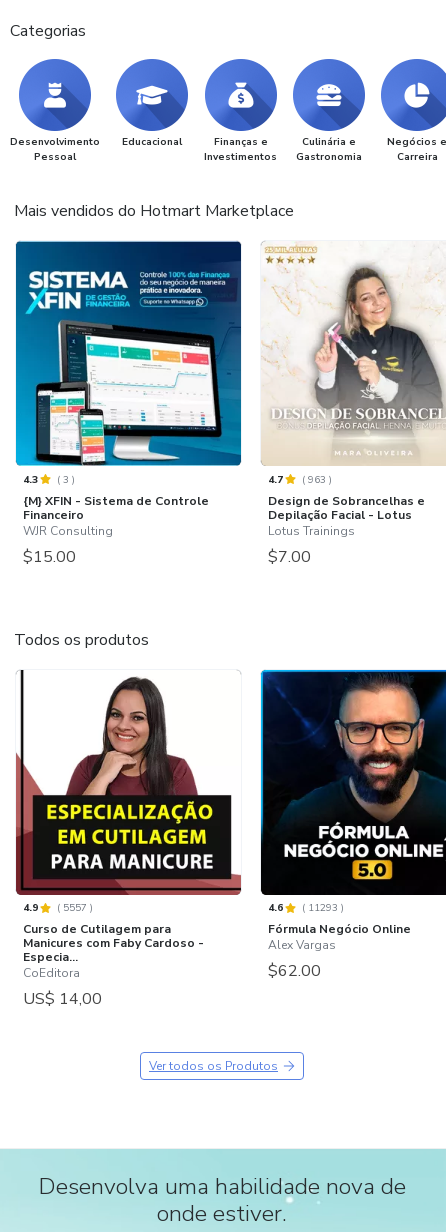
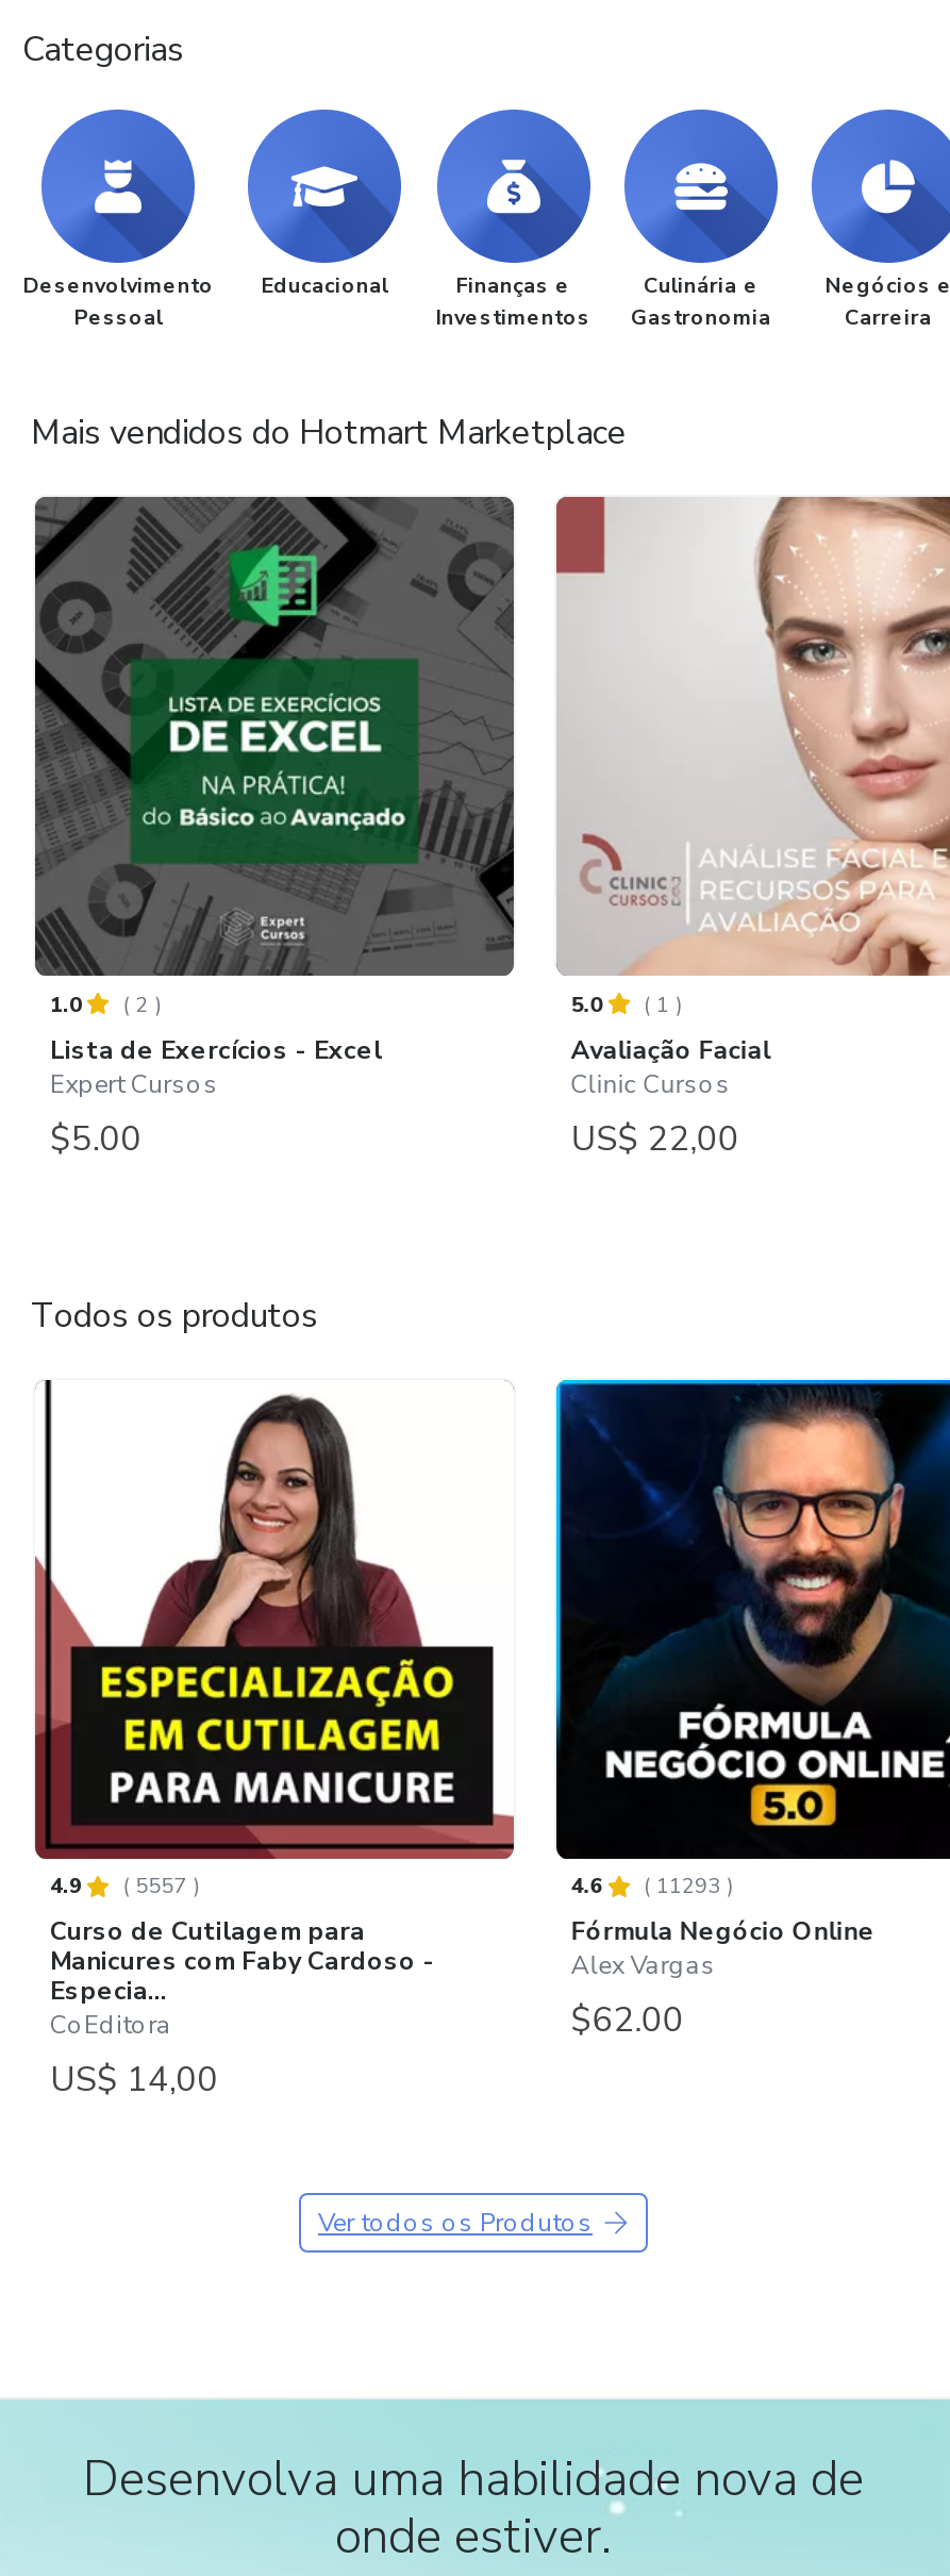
[15,240,242,568] [image] | 4.3 | (3) | {M} XFIN - Sistema de Controle | Financeiro | WJR Consulting | $15.00 -> [33,495,516,1163] [image] | 1.0 | (2) | Lista de Exercícios - Excel | Expert Cursos | $5.00
[261,245,443,568] [image] | 4.7 | (963) | Design de Sobrancelhas e | Depilação Facial - Lotus | Lotus Trainings | $7.00 -> [554,495,944,1163] [image] | 5.0 | (1) | Avaliação Facial | Clinic Cursos | US$ 22,00

